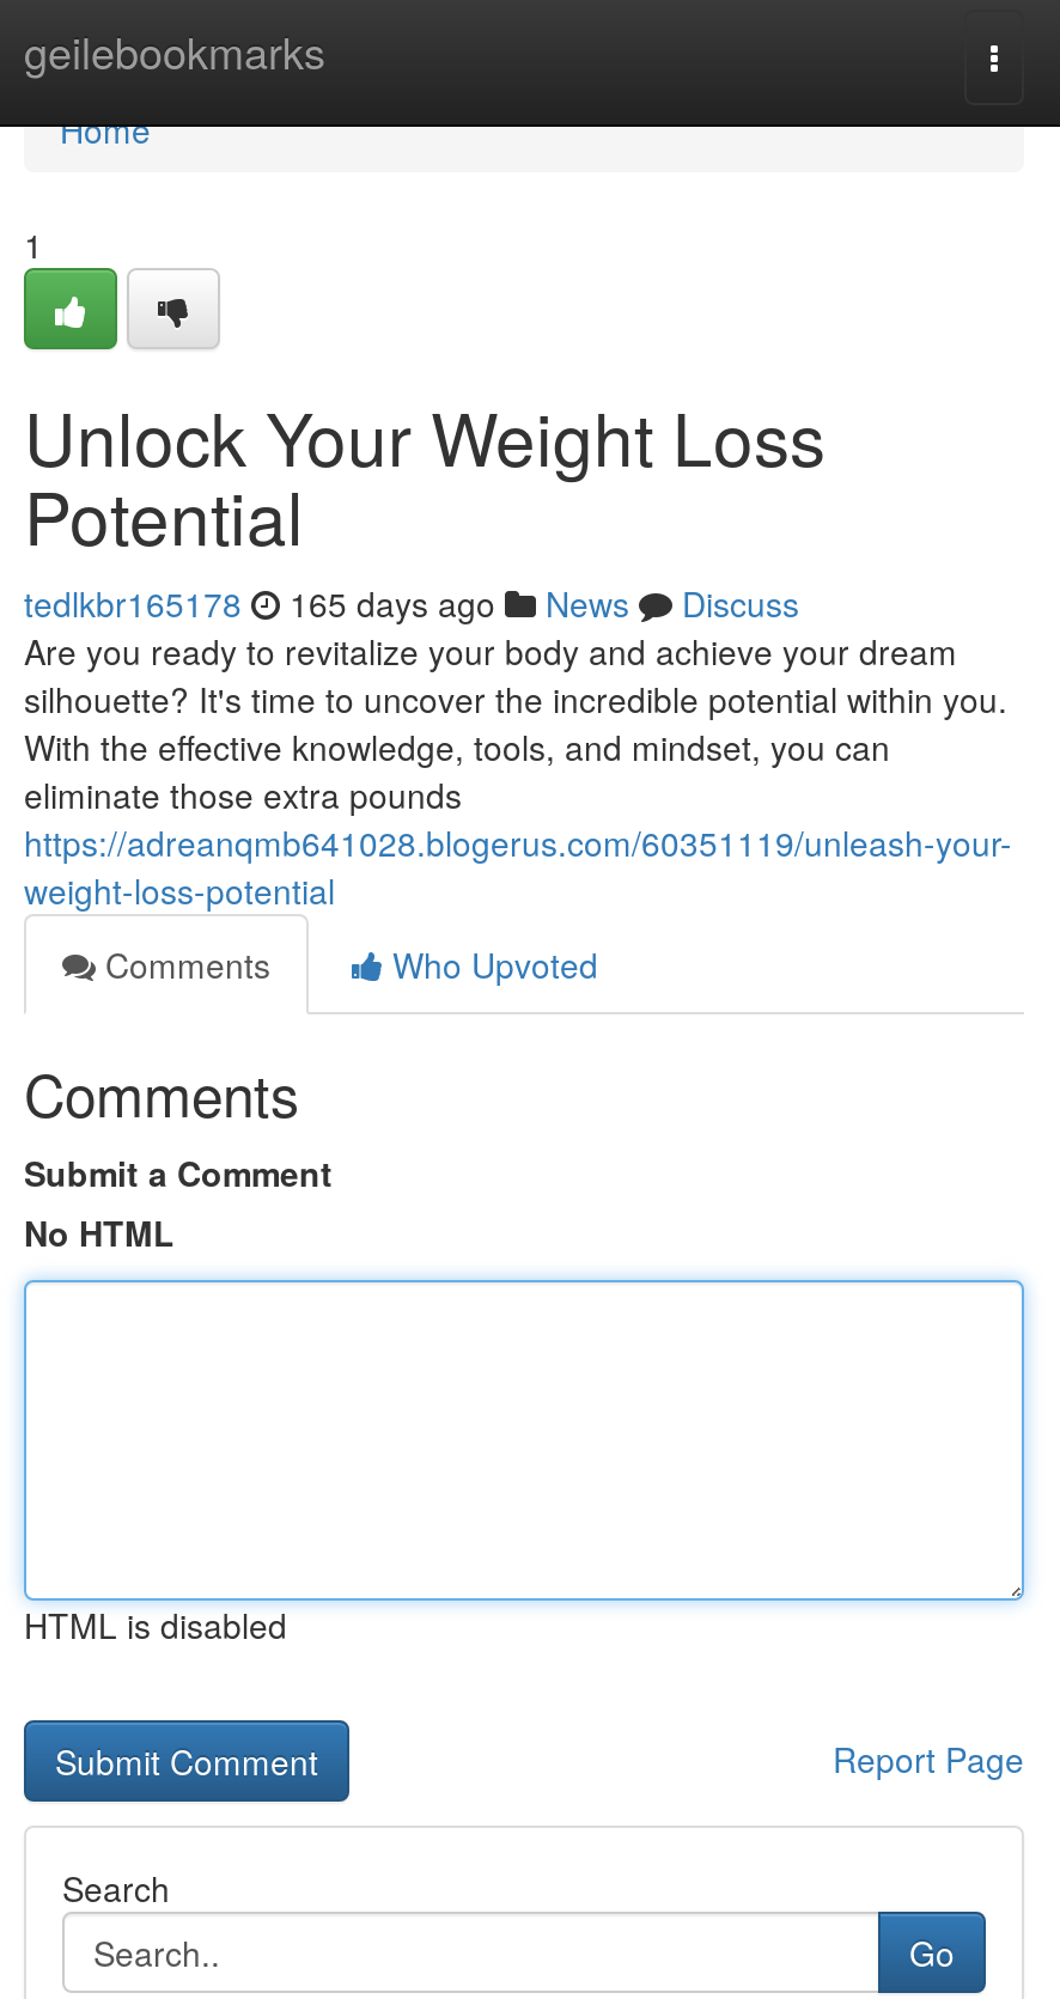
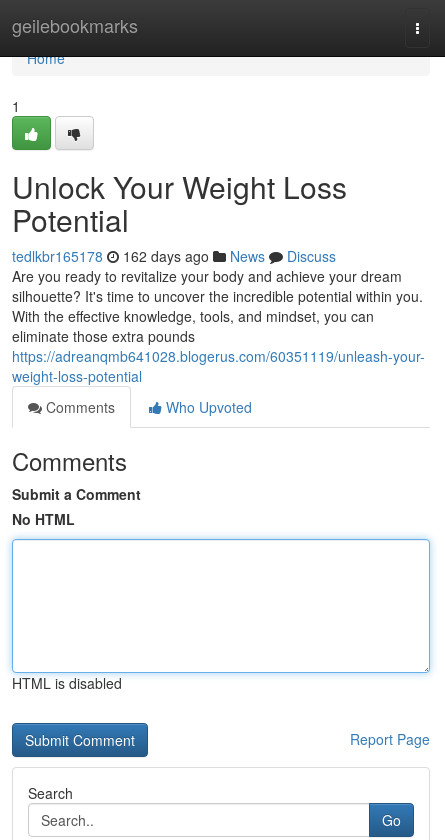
[24,579,799,627] tedlkbr165178 165 days ago News Discuss -> [12,246,336,266] tedlkbr165178 162 days ago News Discuss

